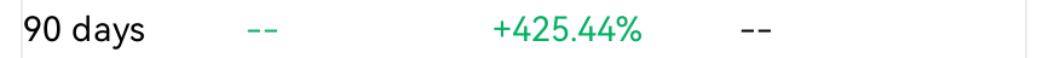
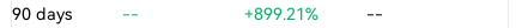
[492,10,643,48] +425.44% -> [244,5,318,23] +899.21%

